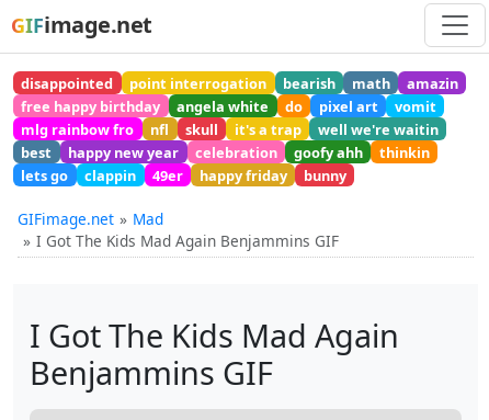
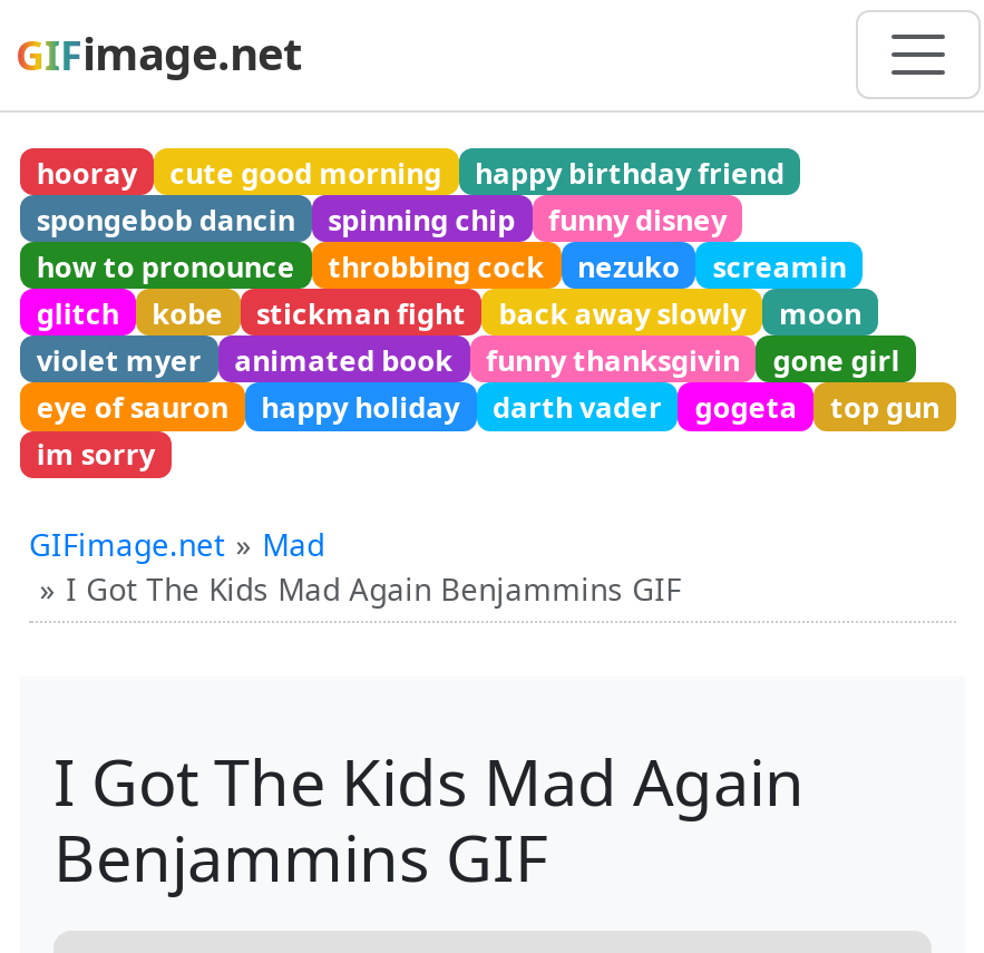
[21,73,458,185] disappointed | point interrogation | bearish | math | amazin | free happy birthday | angela white | do | pixel art | vomit | mlg rainbow fro | nfl | skull | it's a trap | well we're waitin | best | happy new year | celebration | goofy ahh | thinkin | lets go | clappin | 49er | happy friday | bunny -> [37,152,939,474] hooray | cute good morning | happy birthday friend | spongebob dancin | spinning chip | funny disney | how to pronounce | throbbing cock | nezuko | screamin | glitch | kobe | stickman fight | back away slowly | moon | violet myer | animated book | funny thanksgivin | gone girl | eye of sauron | happy holiday | darth vader | gogeta | top gun | im sorry

